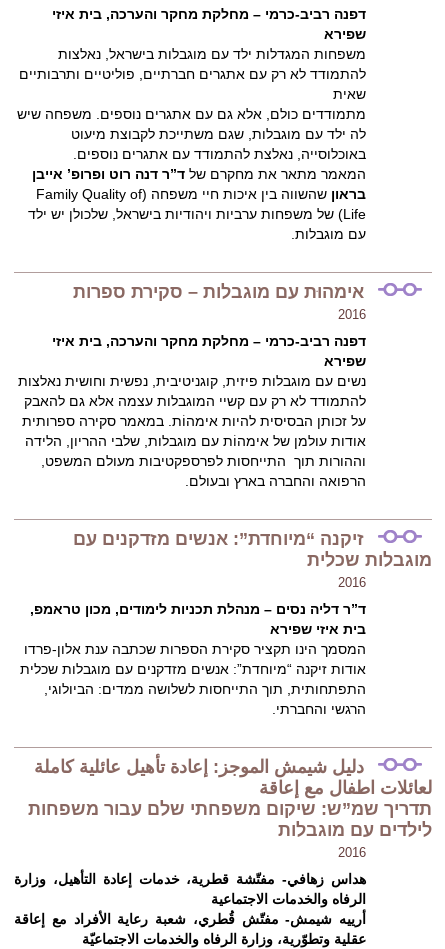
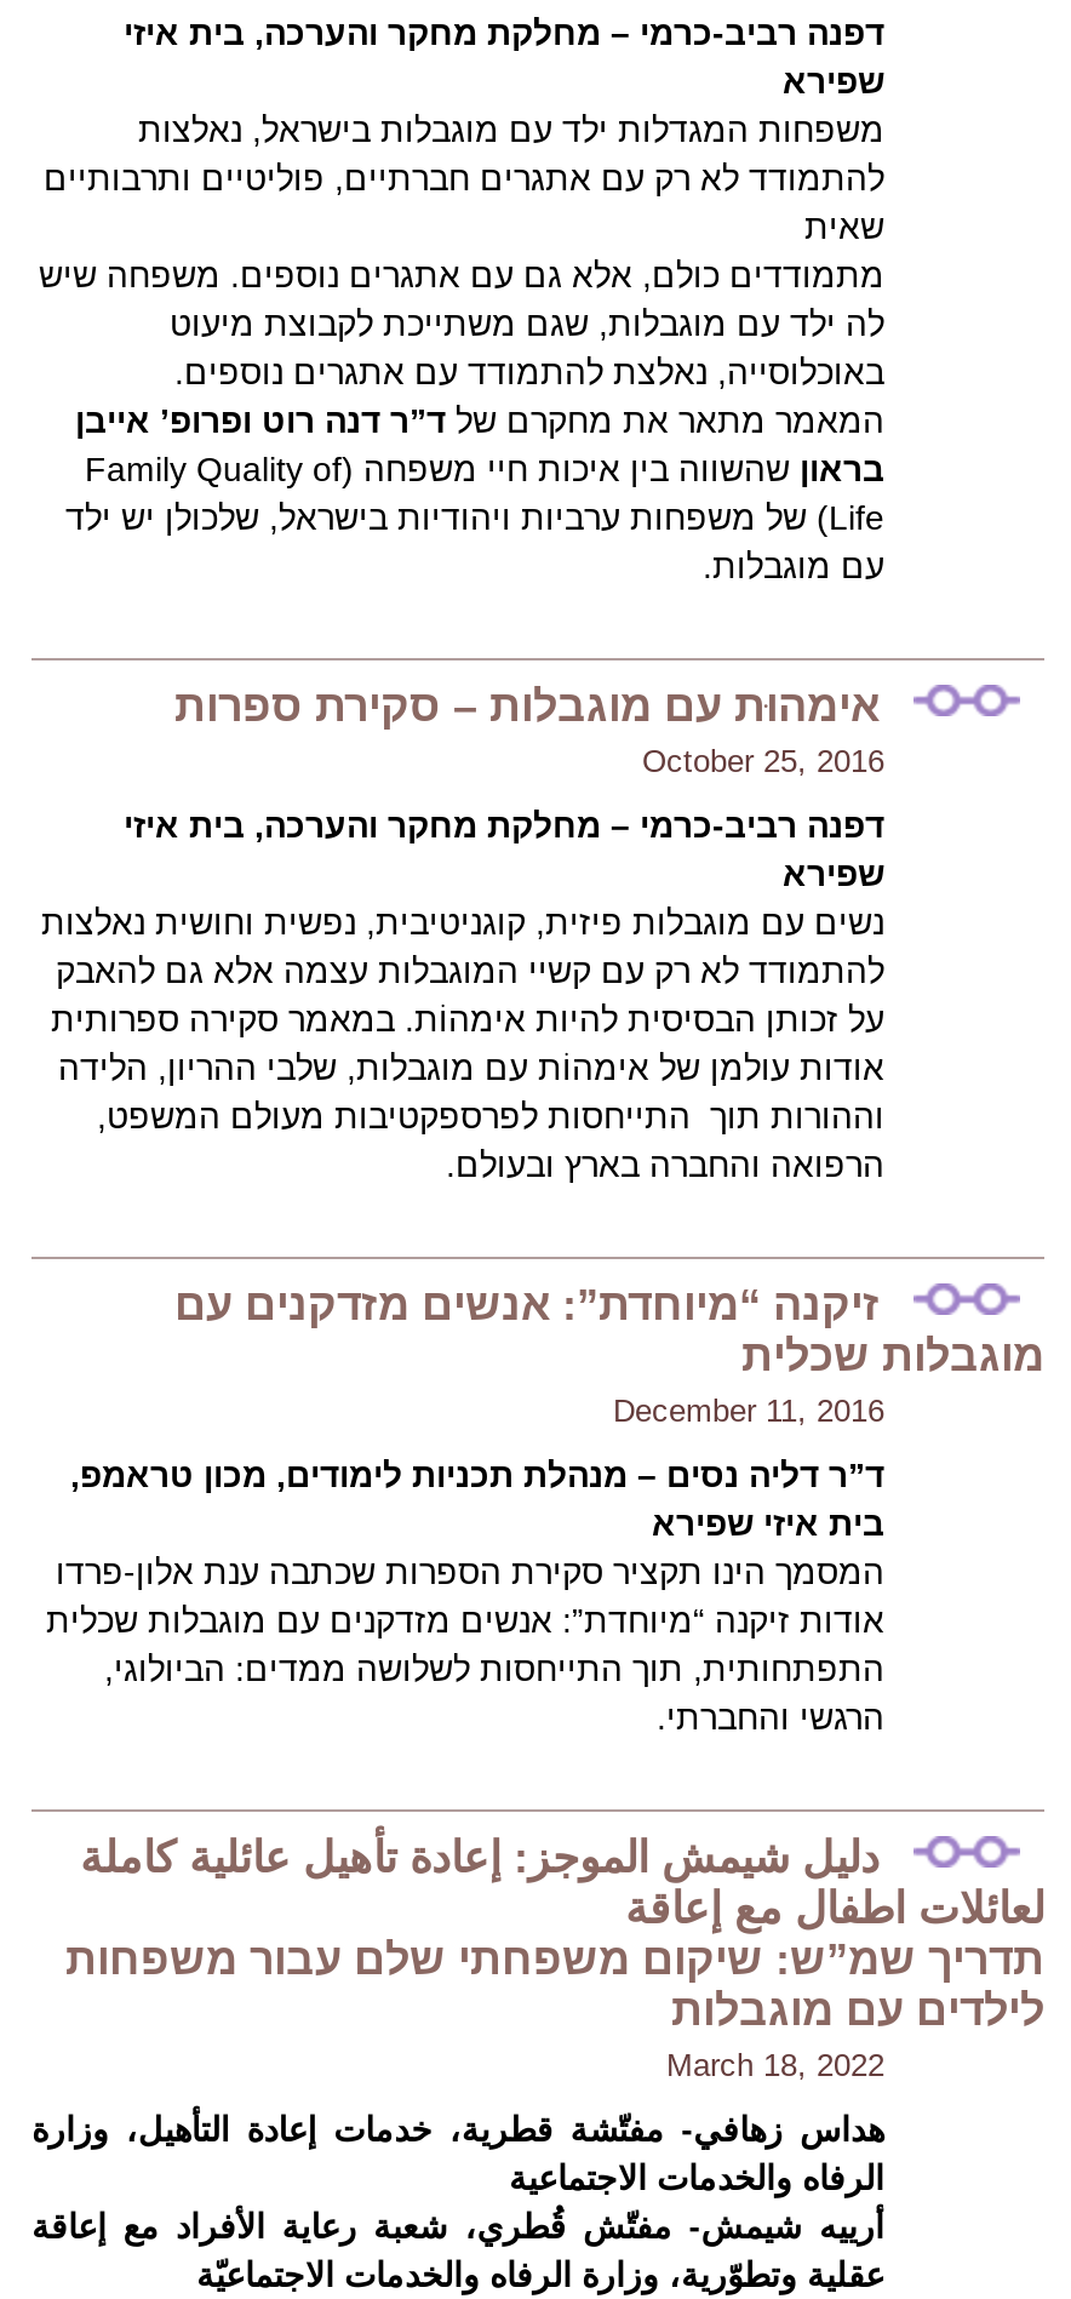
[338,307,366,322] 2016 -> [642,743,884,779] October 25, 2016
[338,575,366,590] 2016 -> [613,1392,884,1429] December 11, 2016
[338,845,366,860] 2016 -> [666,2047,884,2083] March 18, 2022

